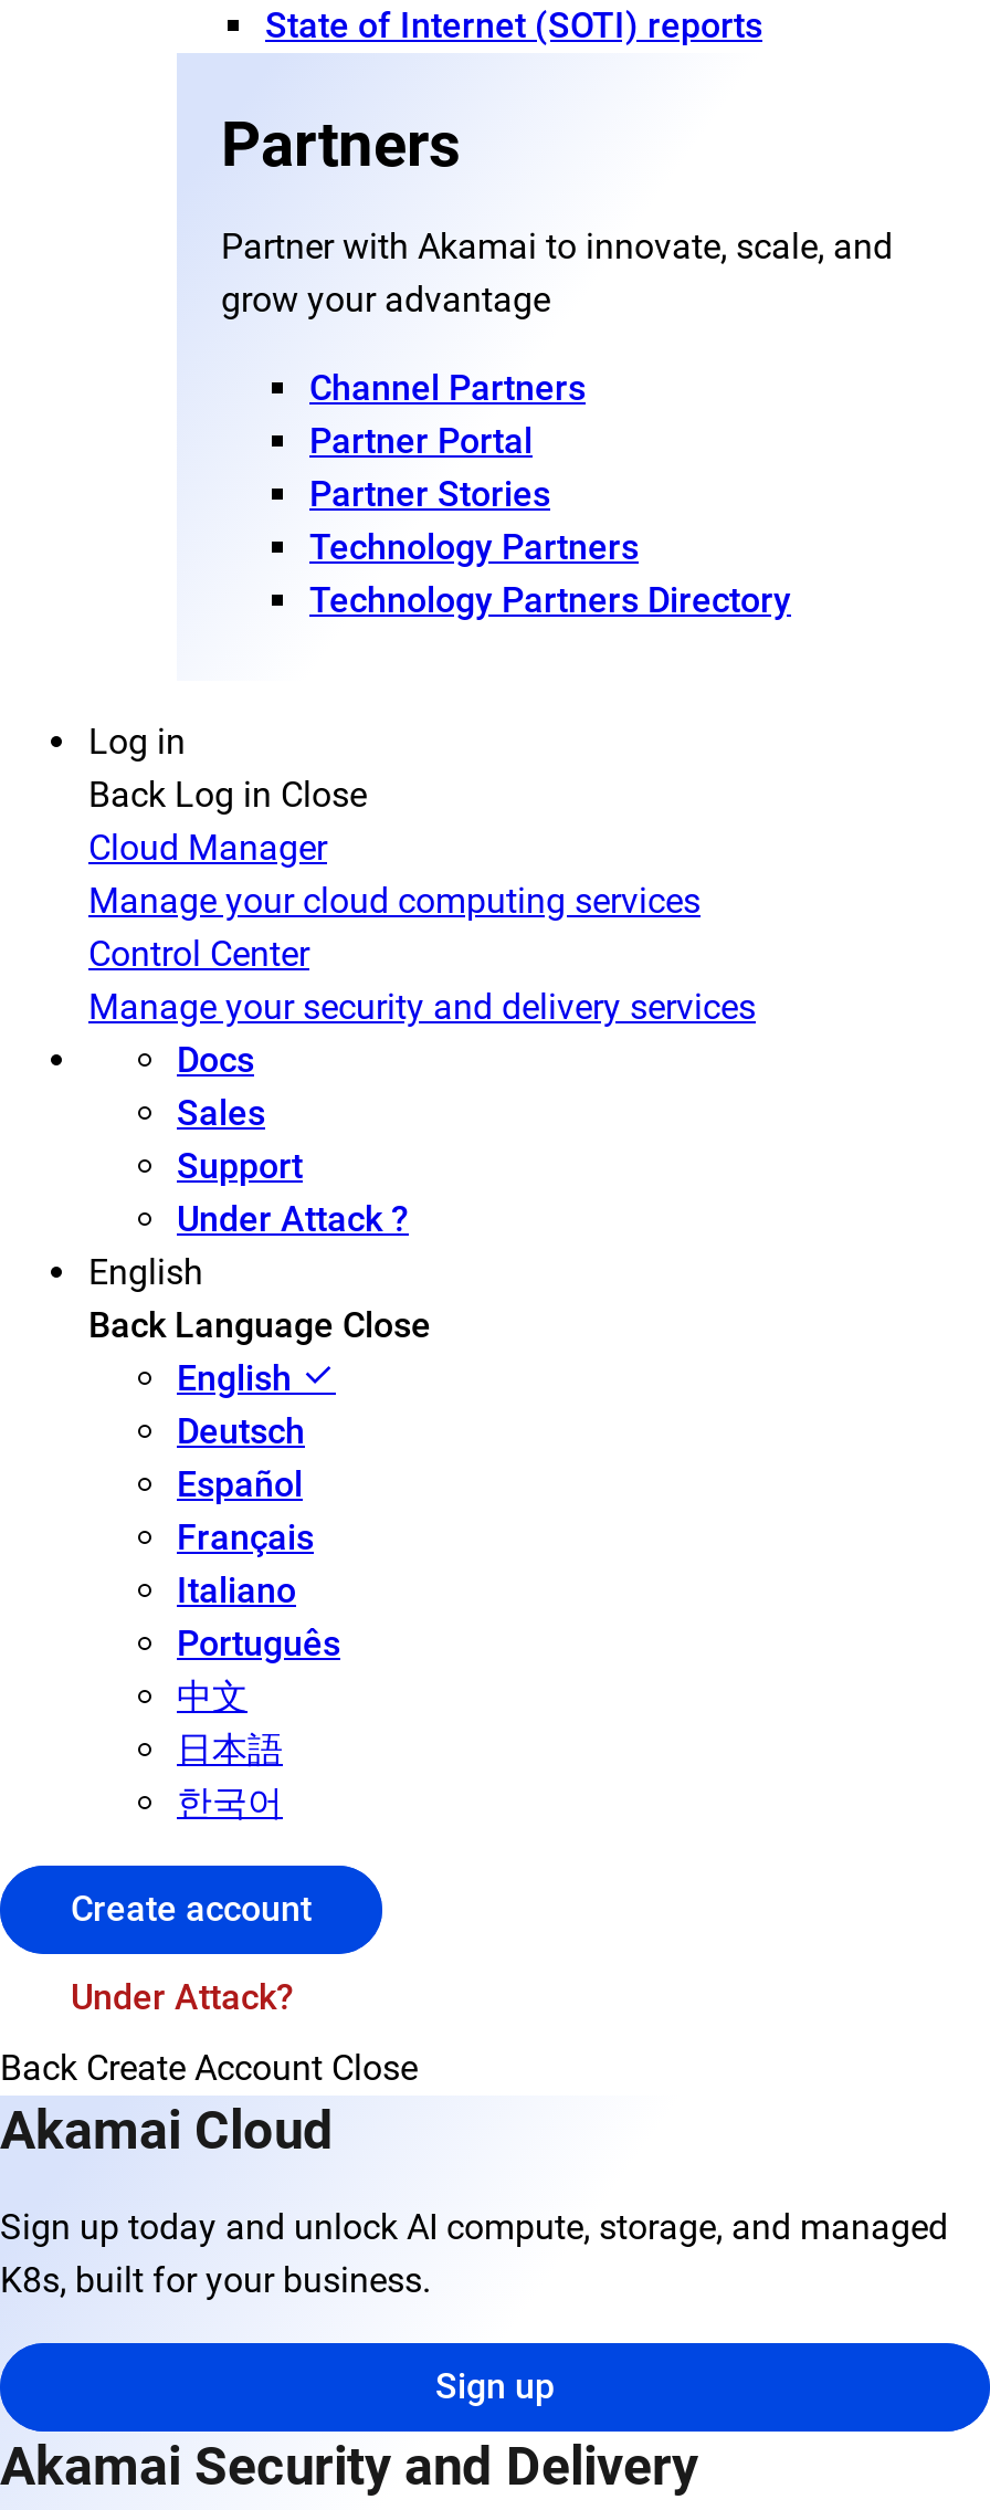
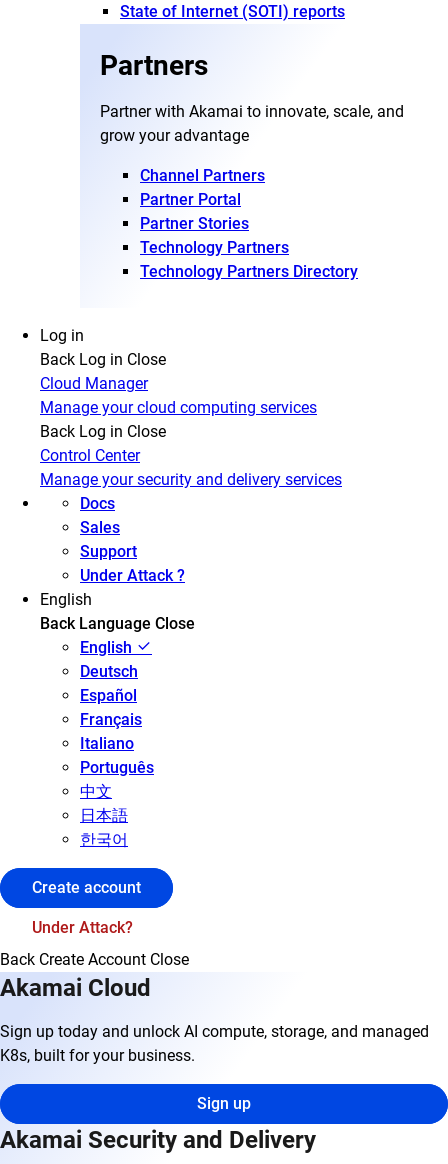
none -> [40,422,166,441] Back Log in Close

